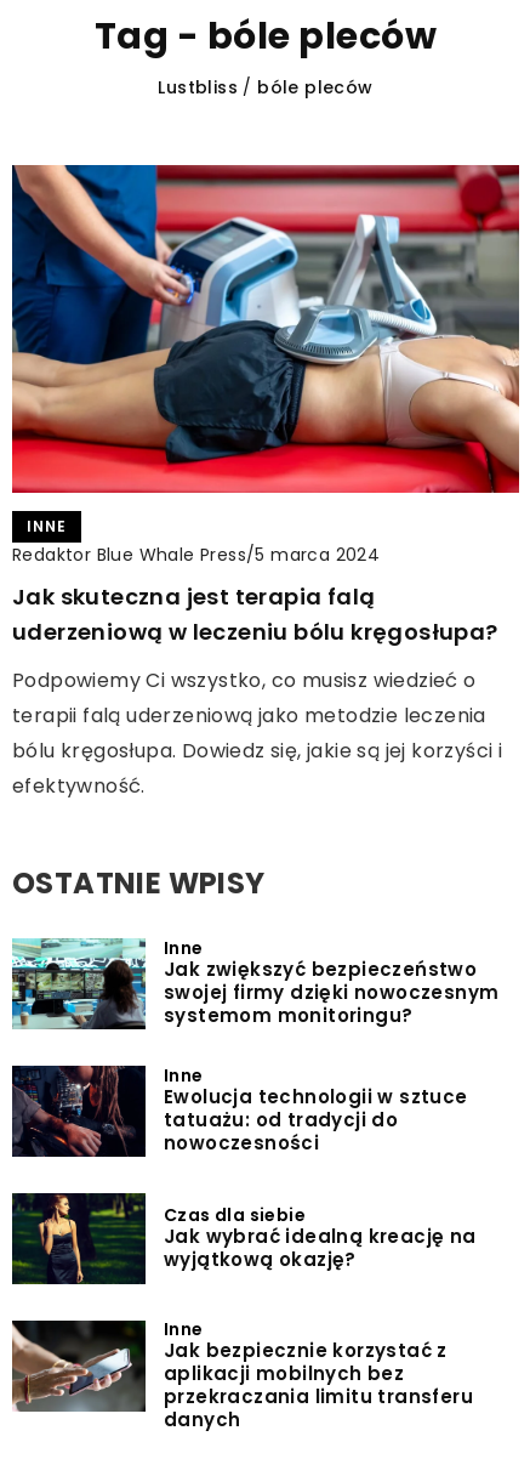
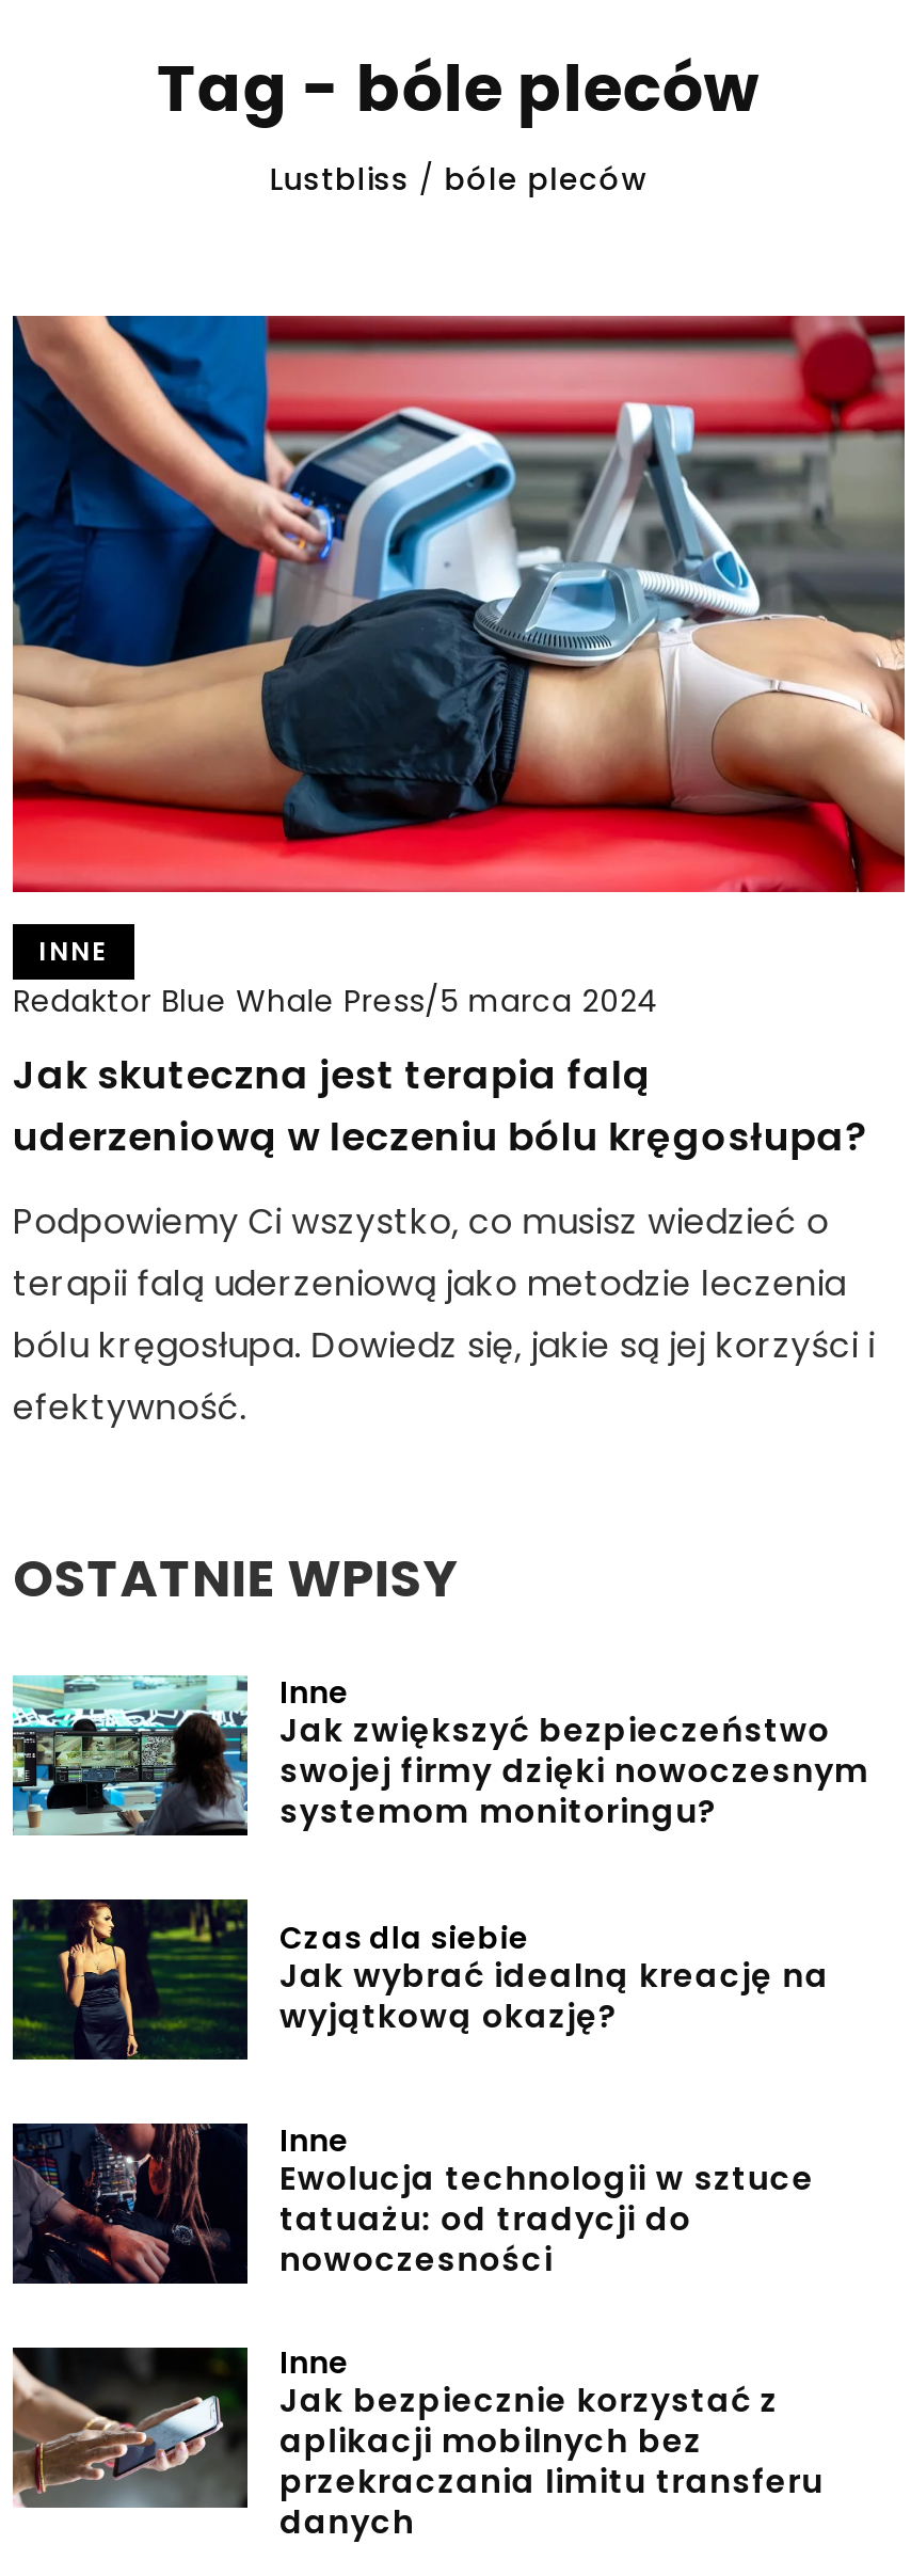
moved [11,1063,468,1158] -> [11,2119,814,2286]: [image] | Inne | Ewolucja technologii w sztuce | tatuażu: od tradycji do | nowoczesności
moved [12,1193,476,1284] -> [13,1897,829,2060]: [image] | Czas dla siebie | Jak wybrać idealną kreację na | wyjątkową okazję?

